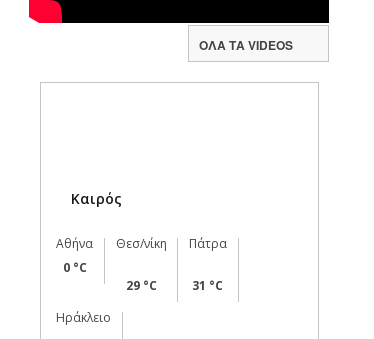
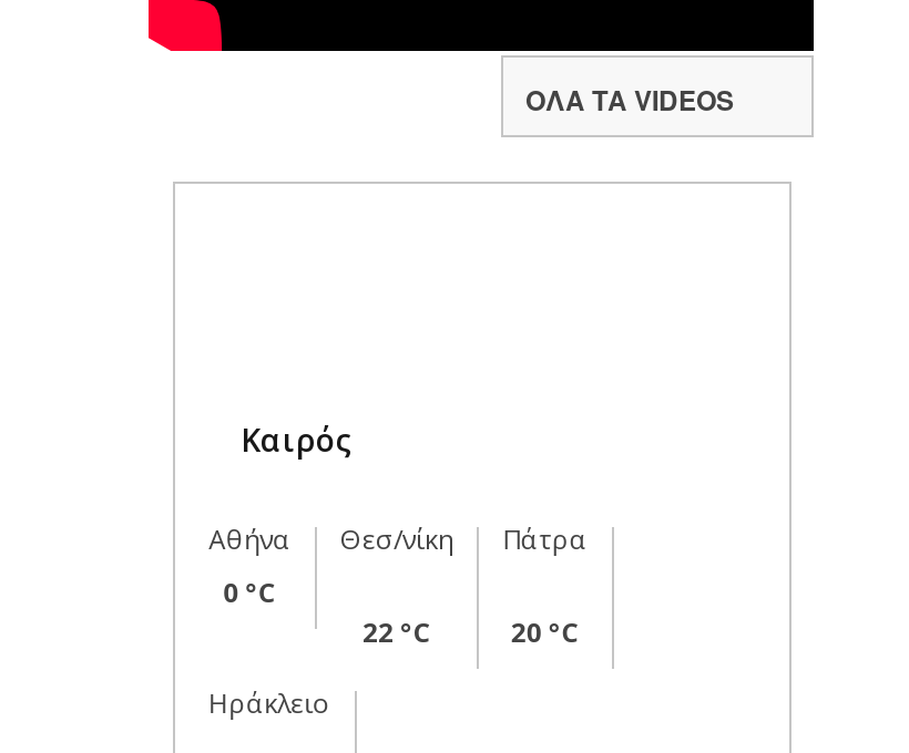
[125,277,156,294] 29 °C -> [362,613,431,651] 22 °C
[192,277,223,294] 31 °C -> [511,613,580,651] 20 °C

